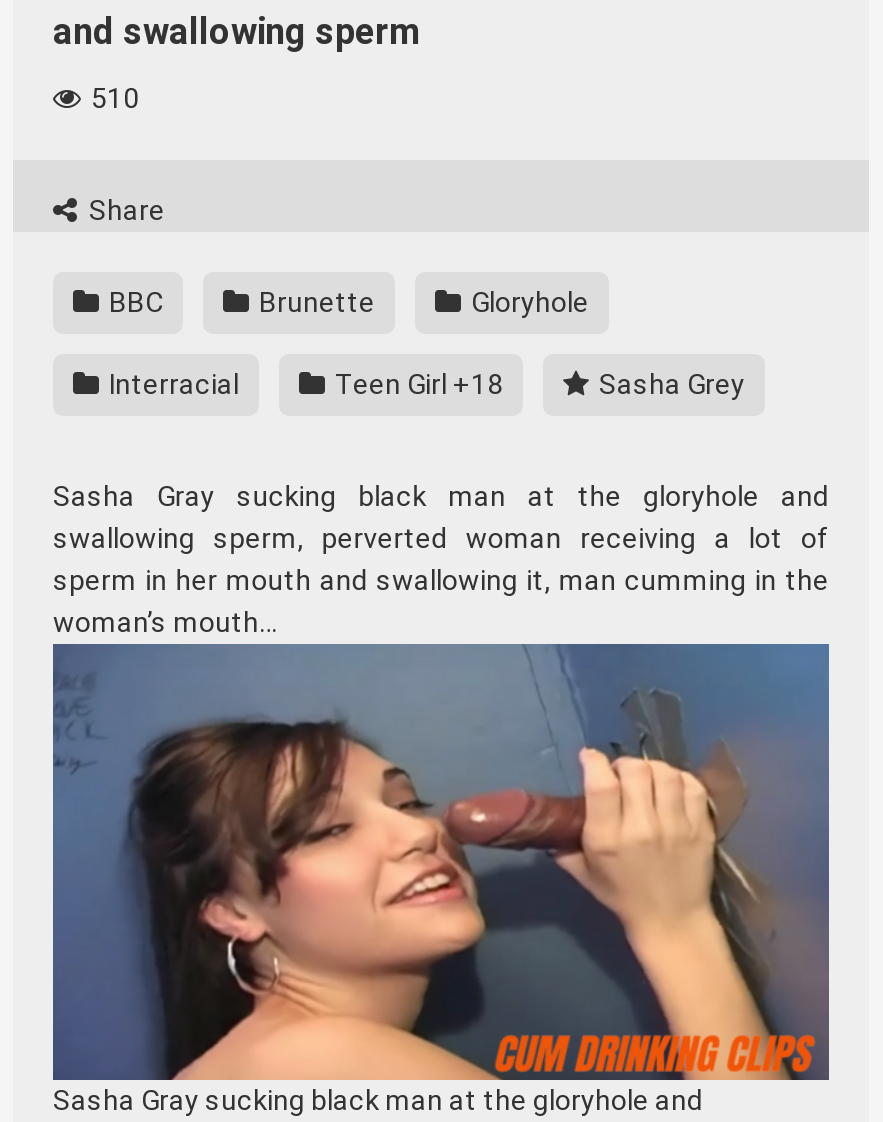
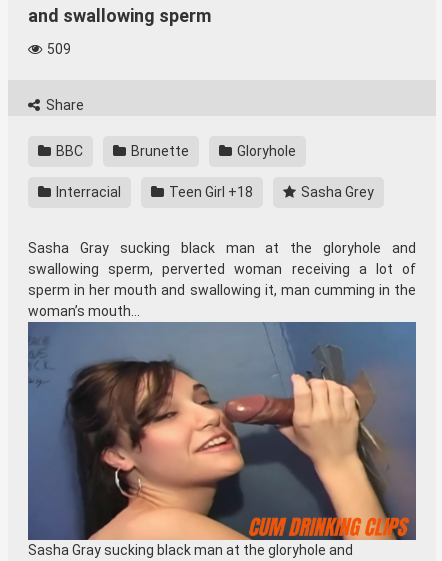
[85,82,139,114] 510 -> [44,41,71,57] 509

